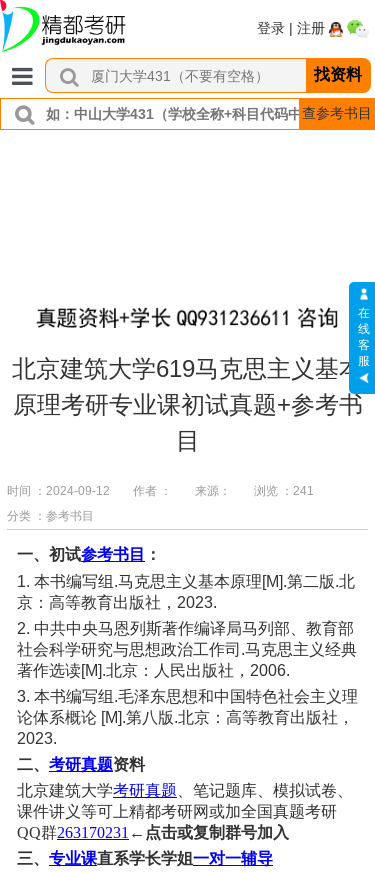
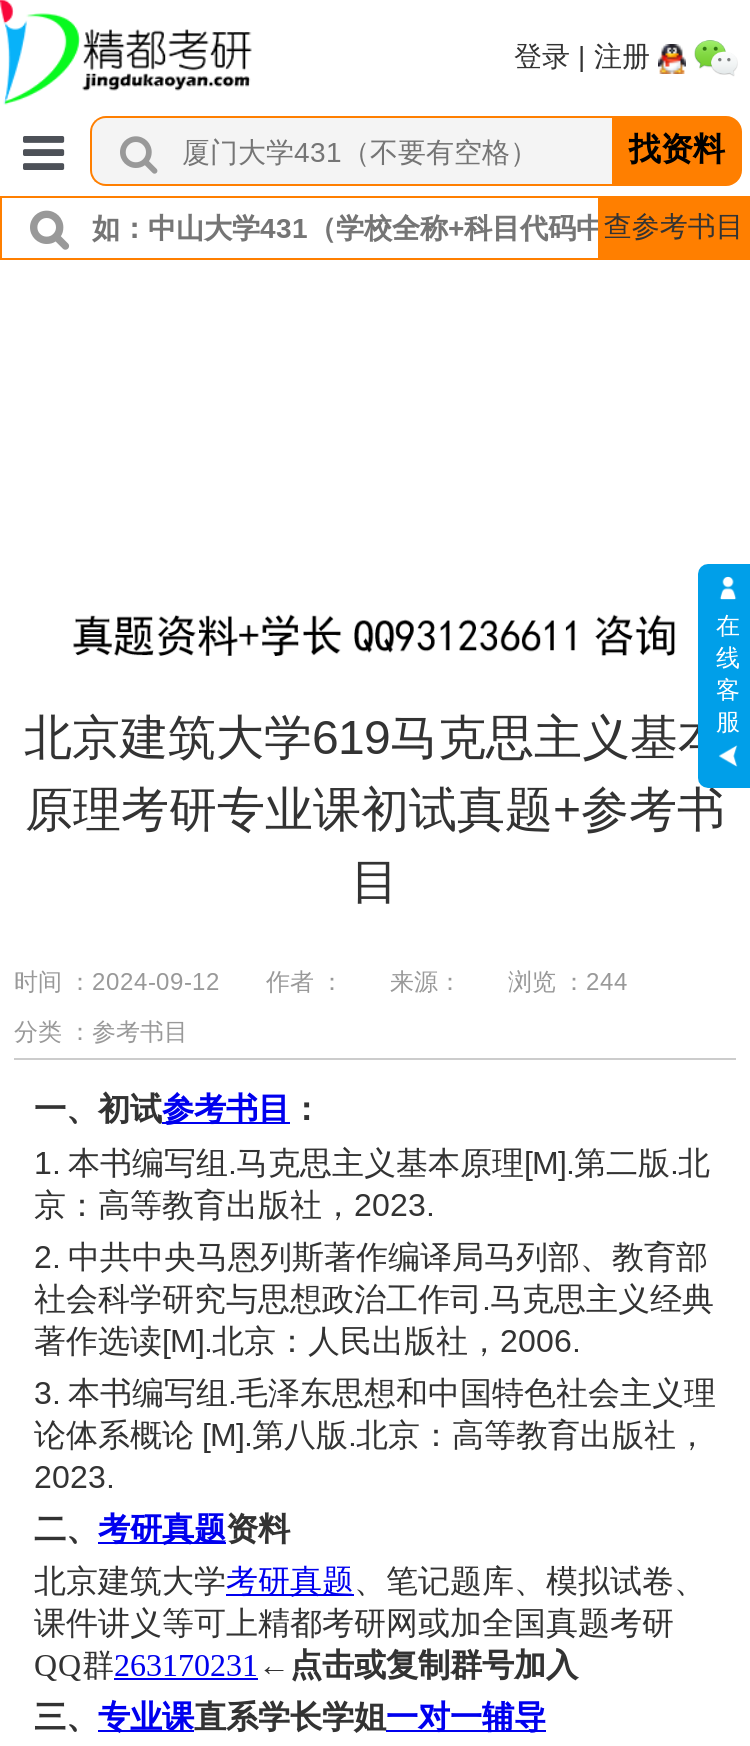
[7,483,314,497] 时间 ：2024-09-12 作者 ： 来源： 浏览 ：241 -> [14,967,628,995] 时间 ：2024-09-12 作者 ： 来源： 浏览 ：244

